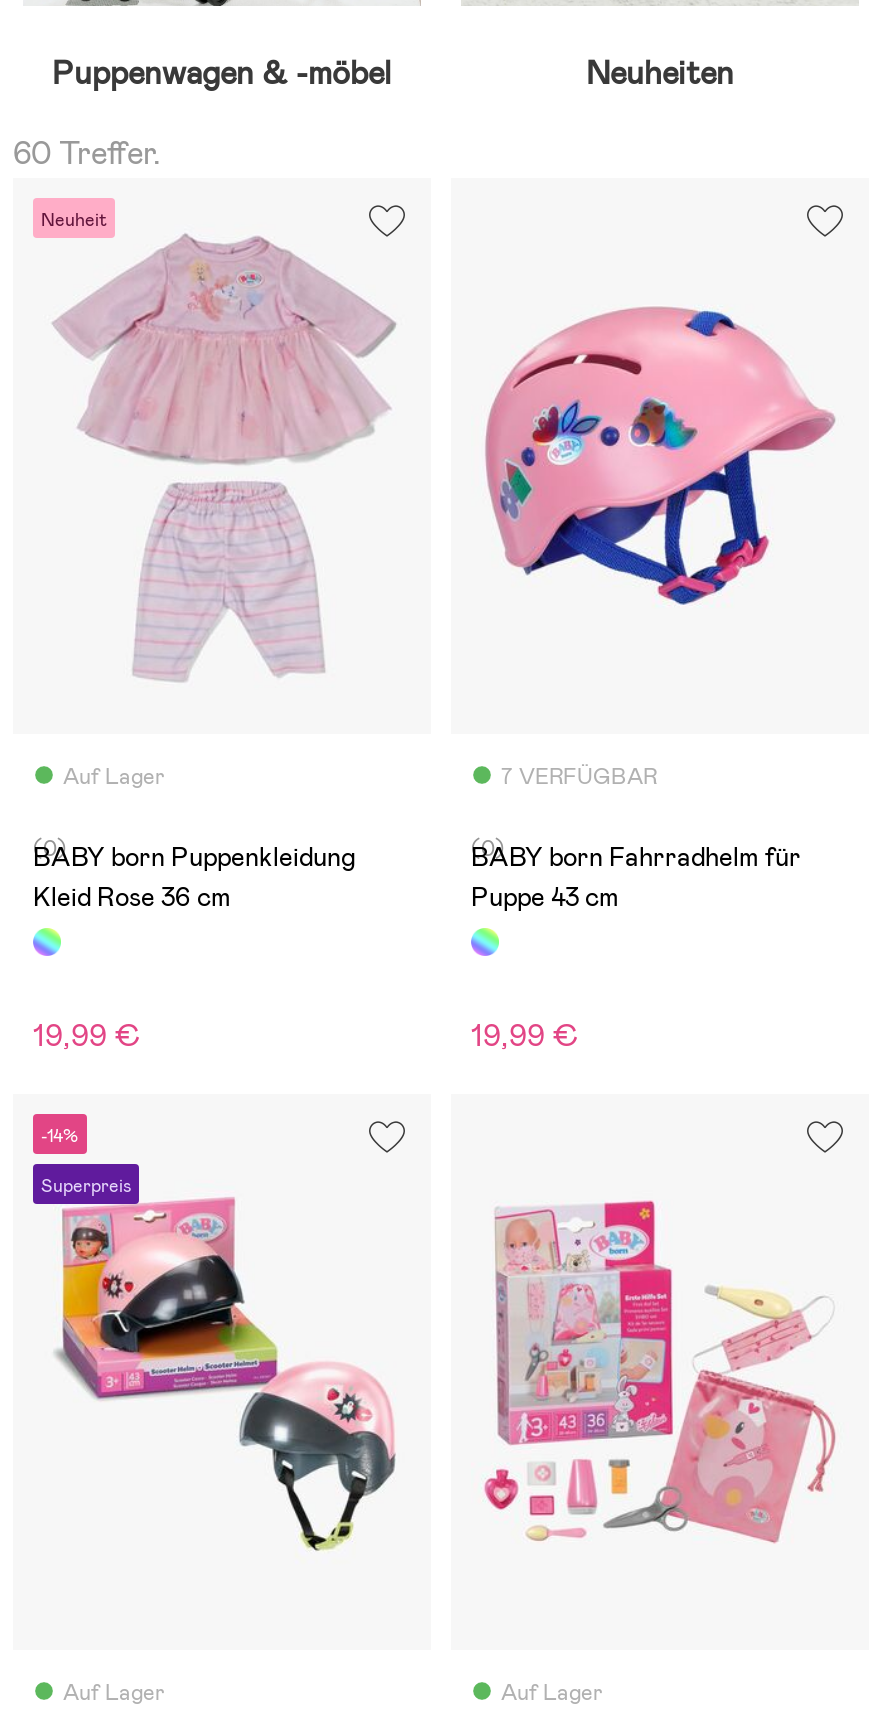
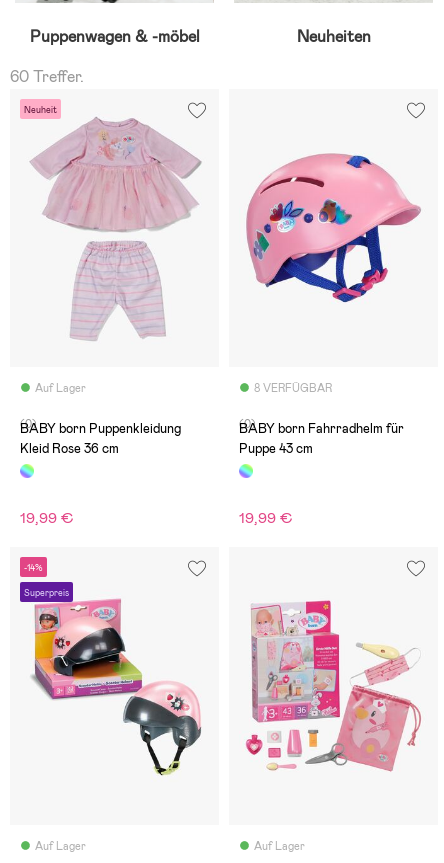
[501,763,657,791] 7 VERFÜGBAR -> [254,381,332,395] 8 VERFÜGBAR

